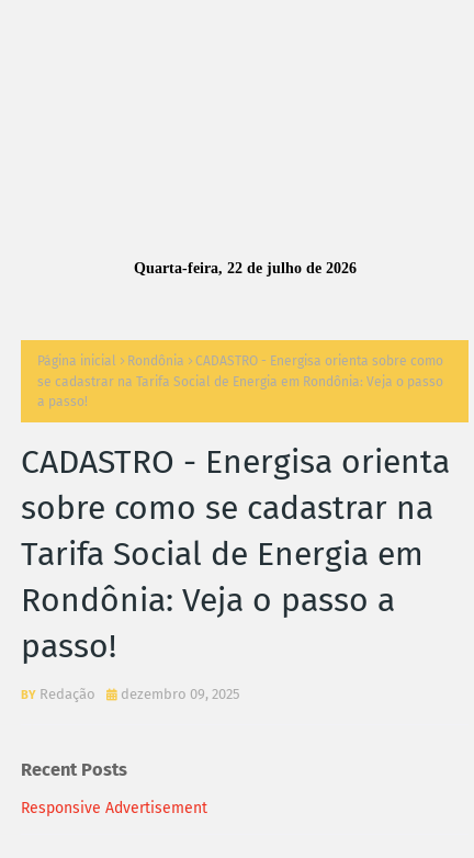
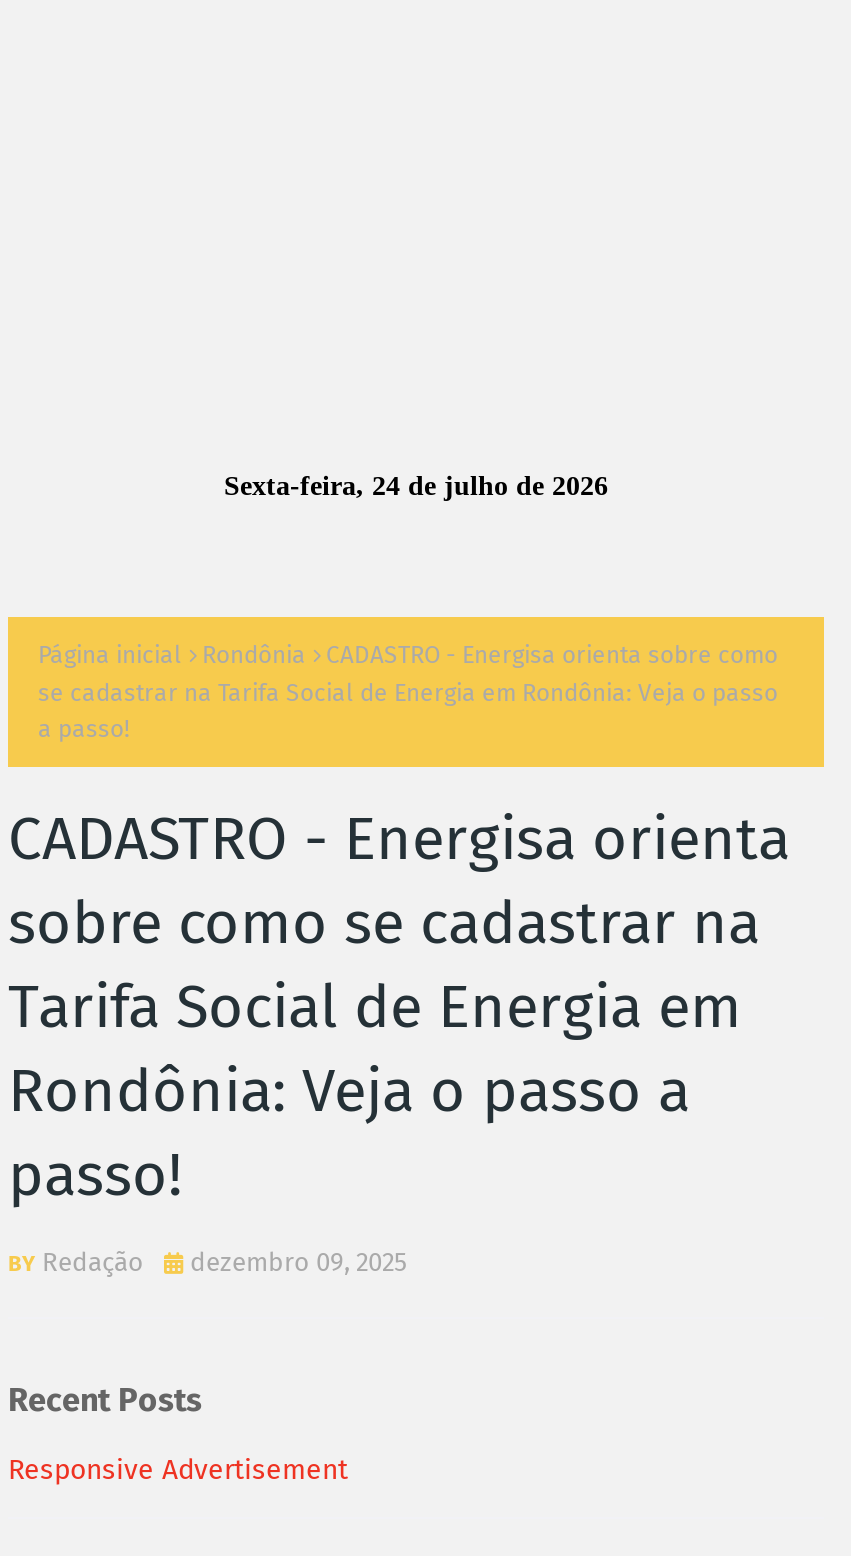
[133,260,356,276] Quarta-feira, 22 de julho de 2026 -> [224,471,608,501] Sexta-feira, 24 de julho de 2026

